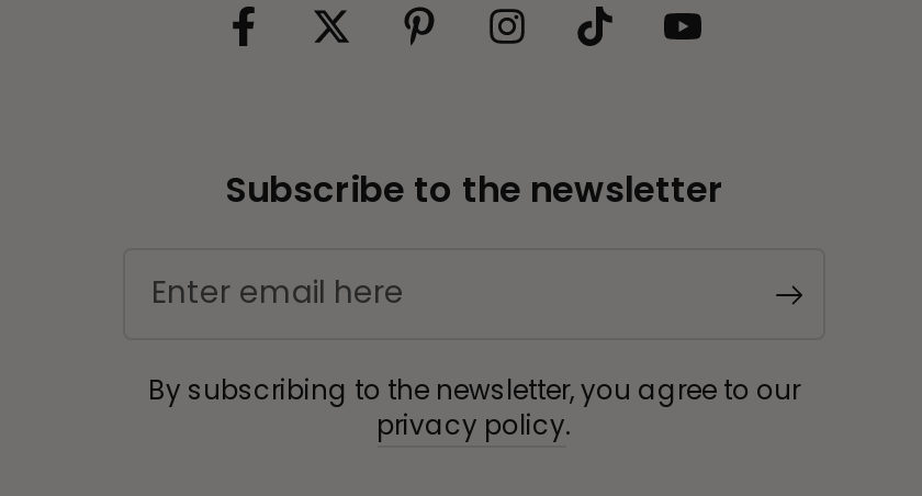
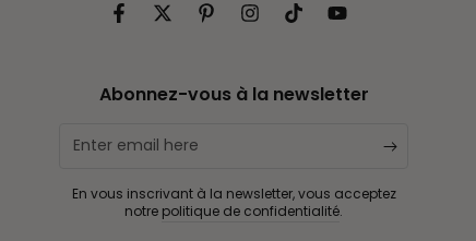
[225,165,723,215] Subscribe to the newsletter -> [99,82,368,107] Abonnez-vous à la newsletter
[148,371,800,443] By subscribing to the newsletter, you agree to our | privacy policy. -> [72,184,396,220] En vous inscrivant à la newsletter, vous acceptez | notre politique de confidentialité.

